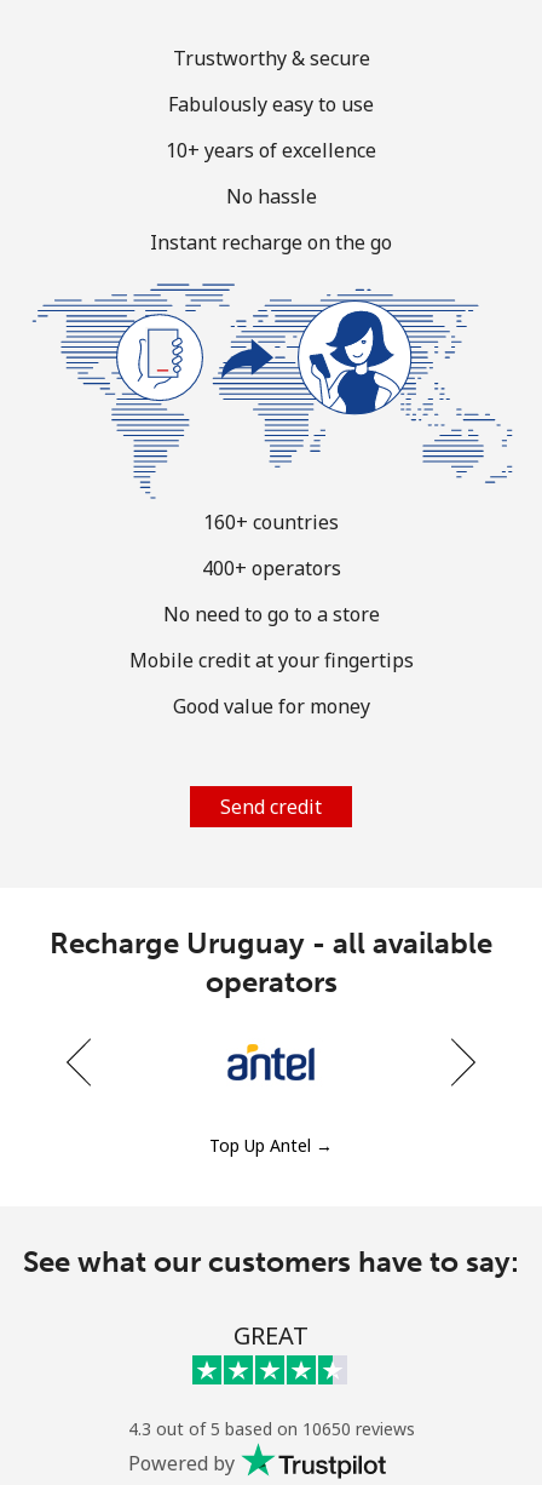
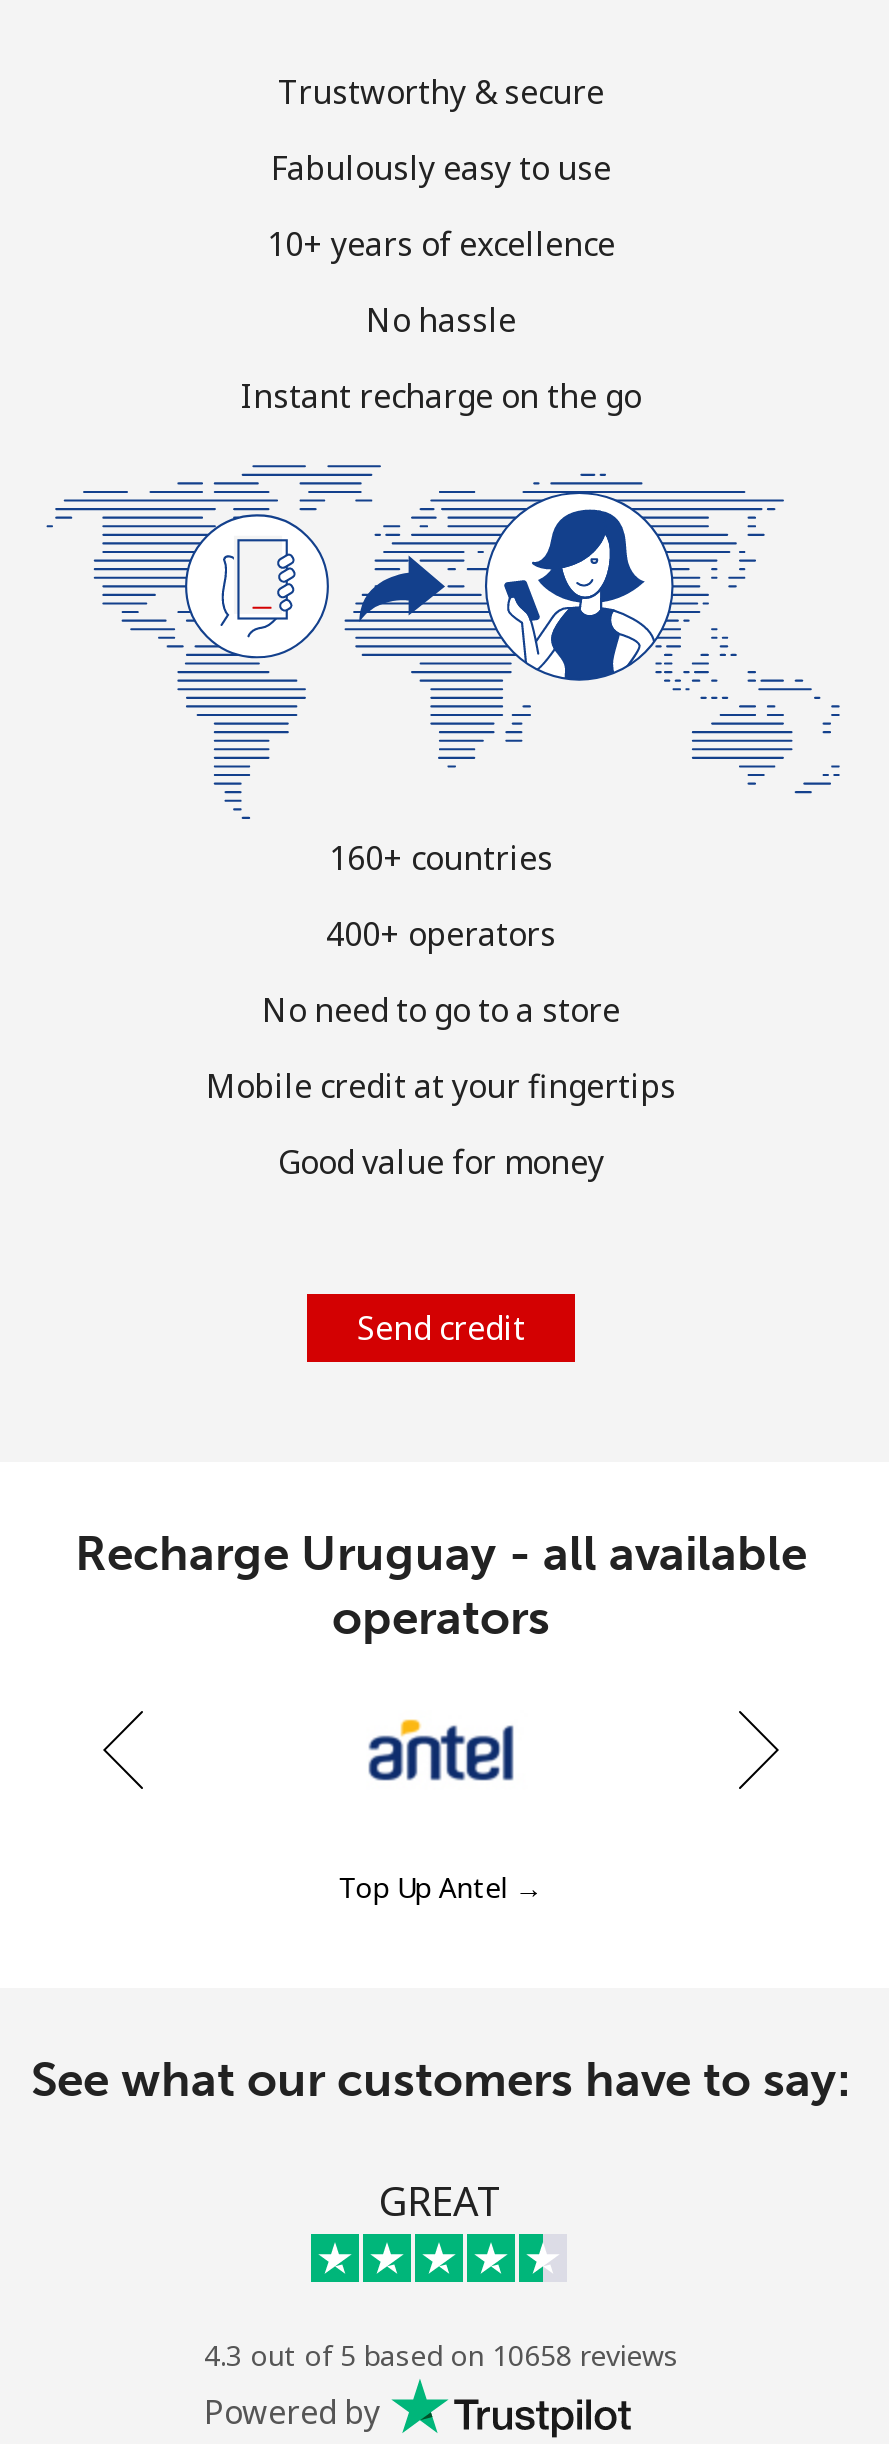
[128,1417,414,1440] 4.3 out of 5 based on 10650 reviews -> [204,2336,678,2374] 4.3 out of 5 based on 10658 reviews

